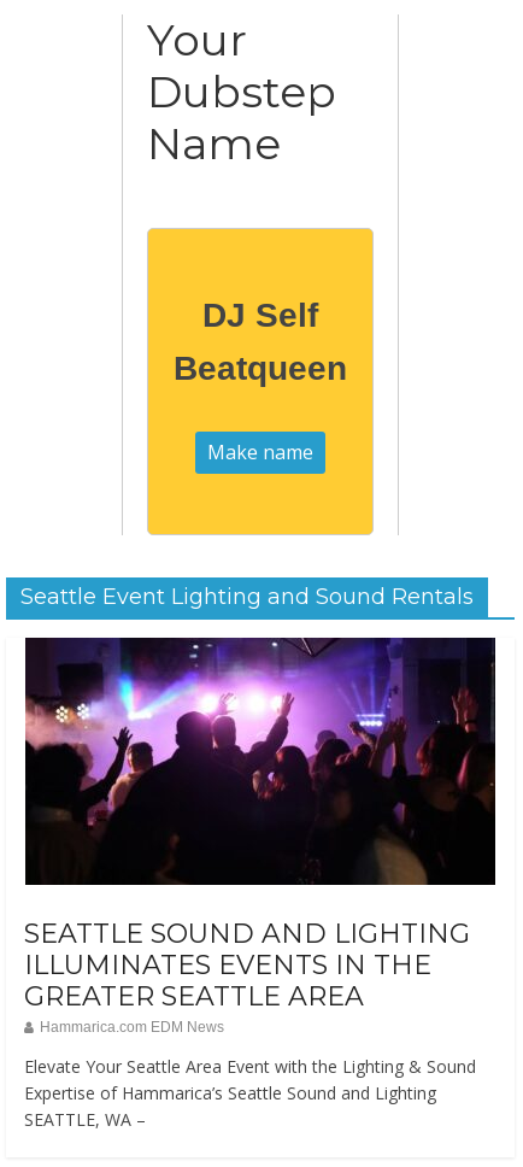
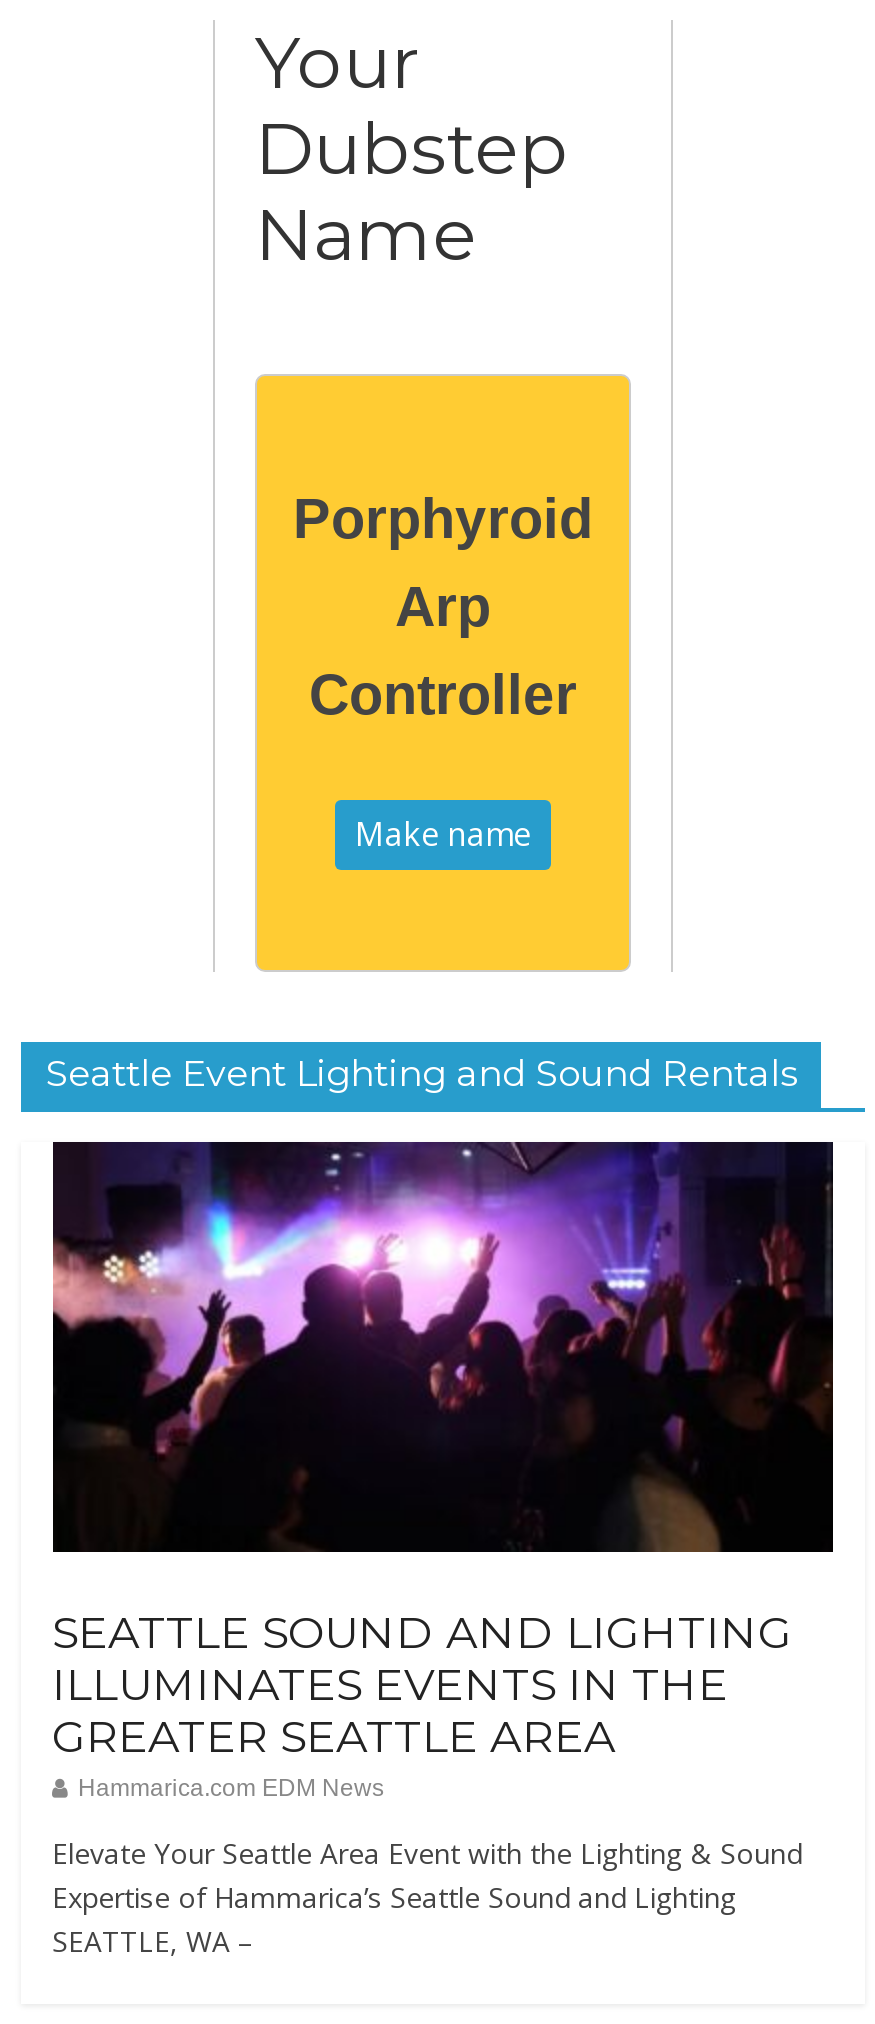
[174,297,347,387] DJ Self | Beatqueen -> [293,489,593,727] Porphyroid | Arp | Controller

